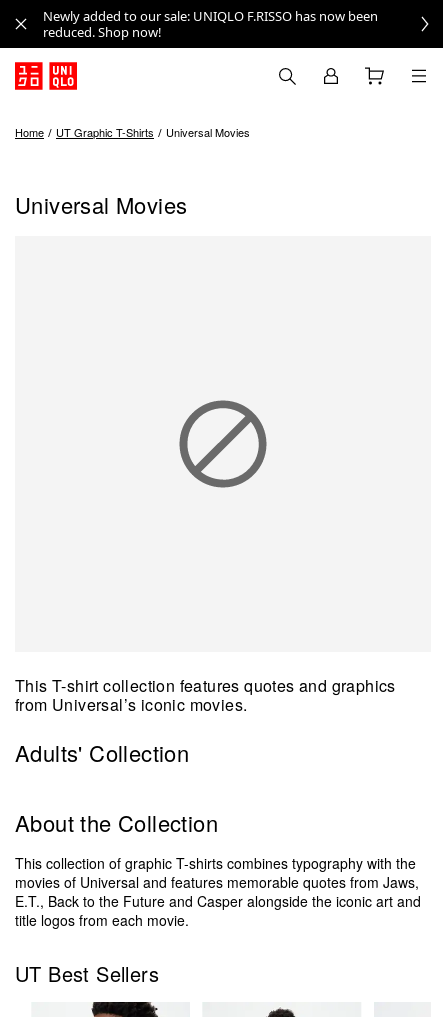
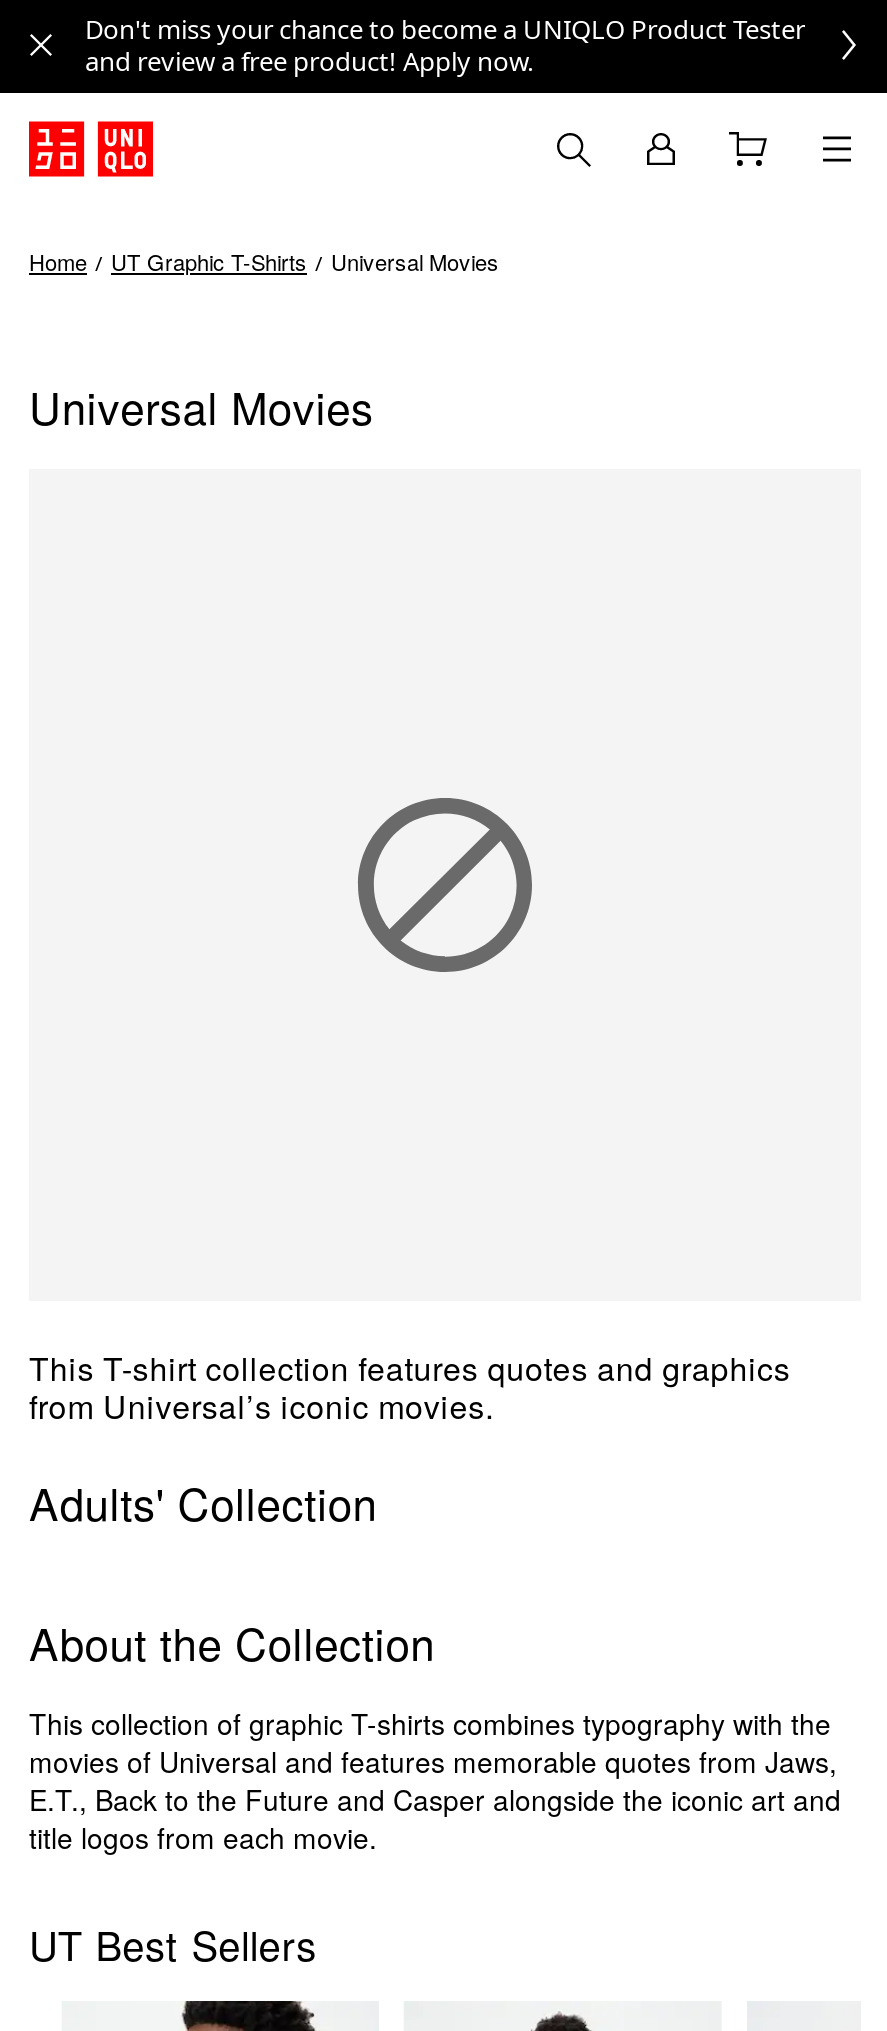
[43,7,378,41] Newly added to our sale: UNIQLO F.RISSO has now been | reduced. Shop now! -> [85,11,805,79] Don't miss your chance to become a UNIQLO Product Tester | and review a free product! Apply now.

